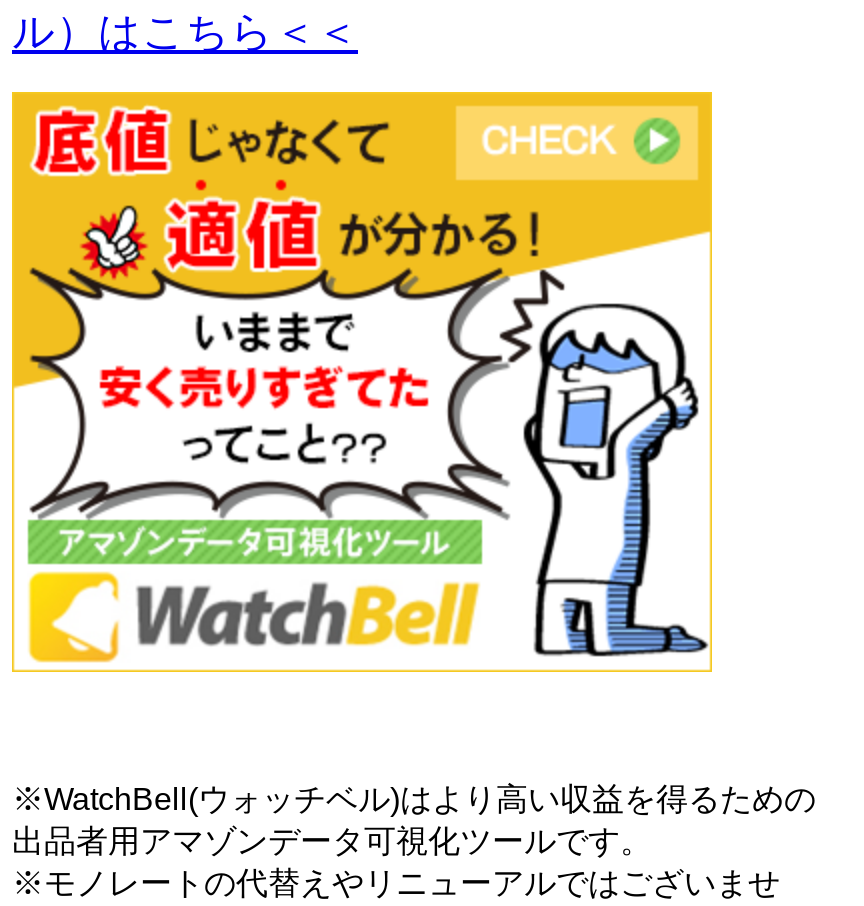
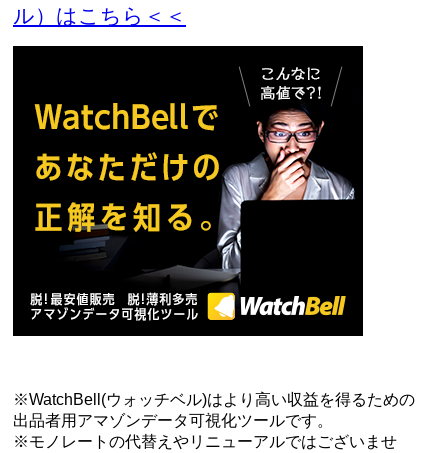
[10,90,714,674] [image] -> [12,45,364,337] [image]

